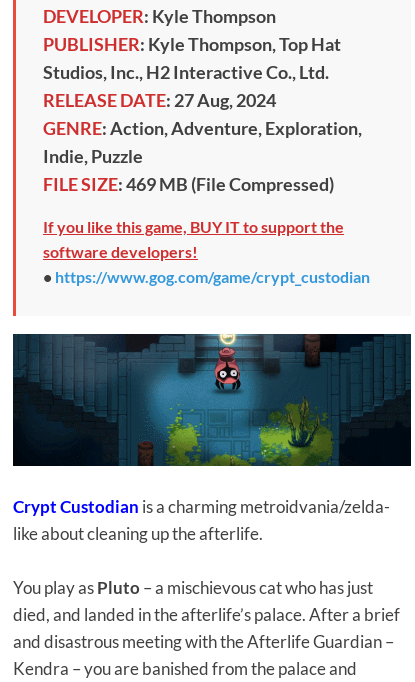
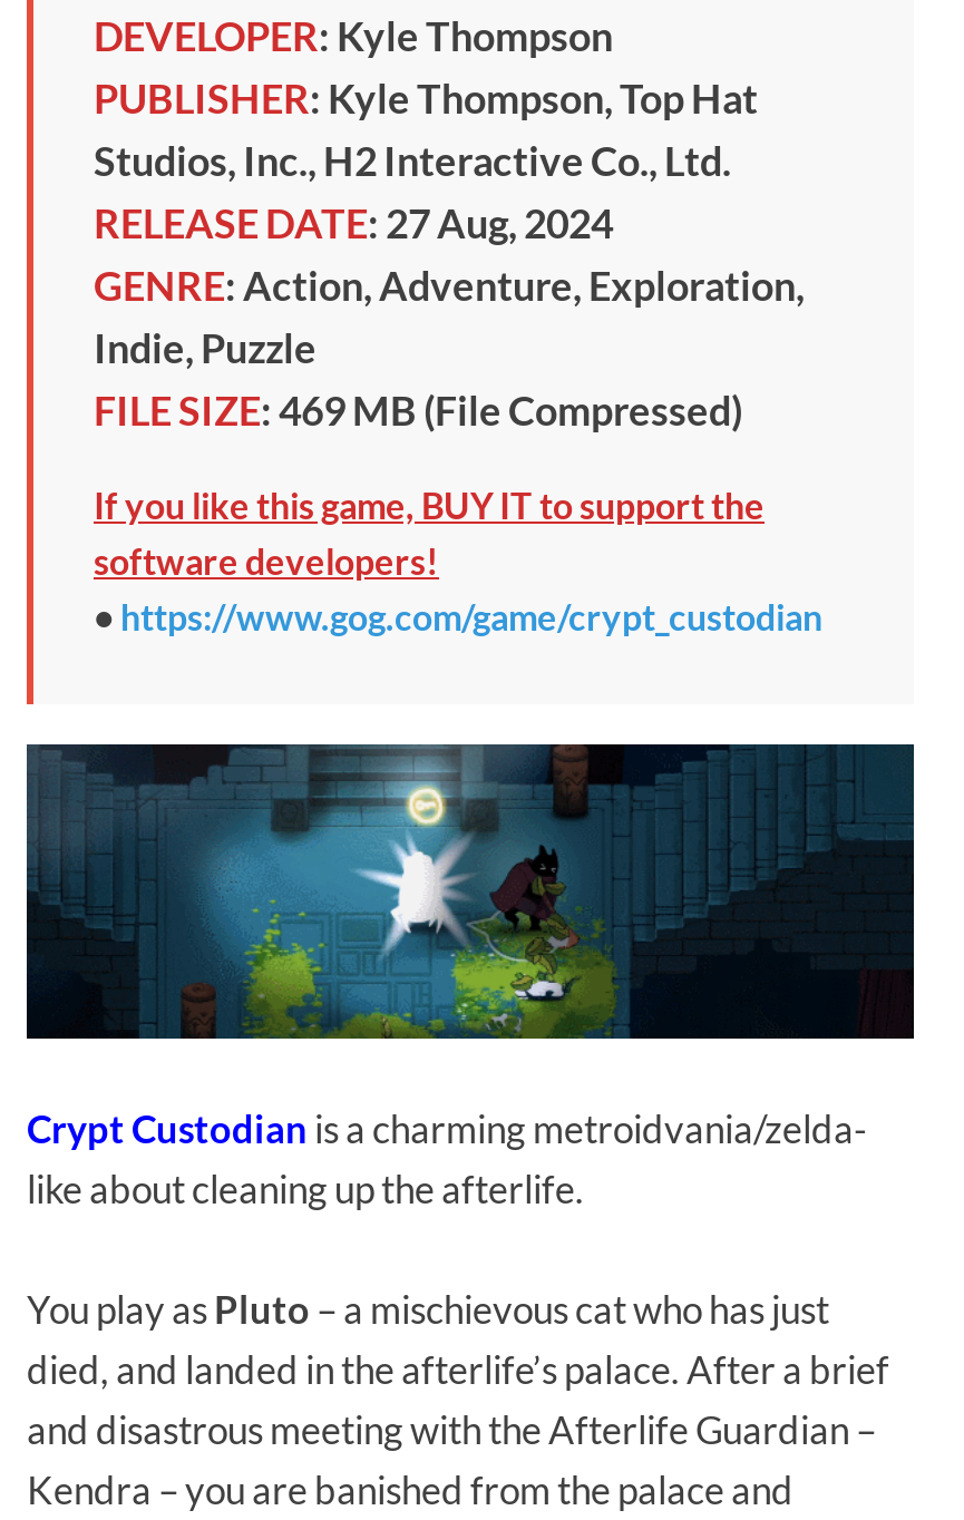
[13,334,400,466] [image] -> [27,742,869,1039] [image]

